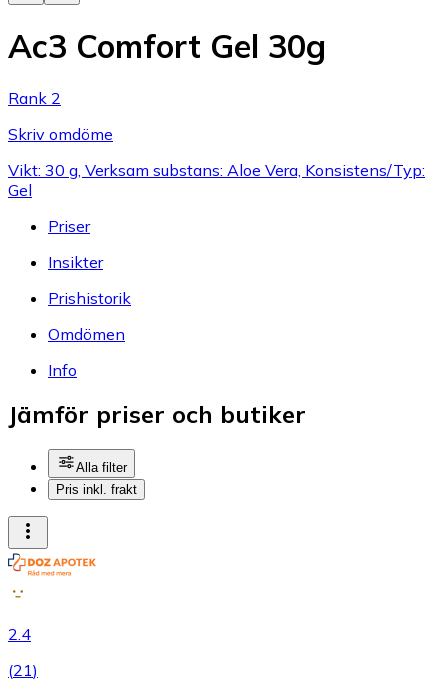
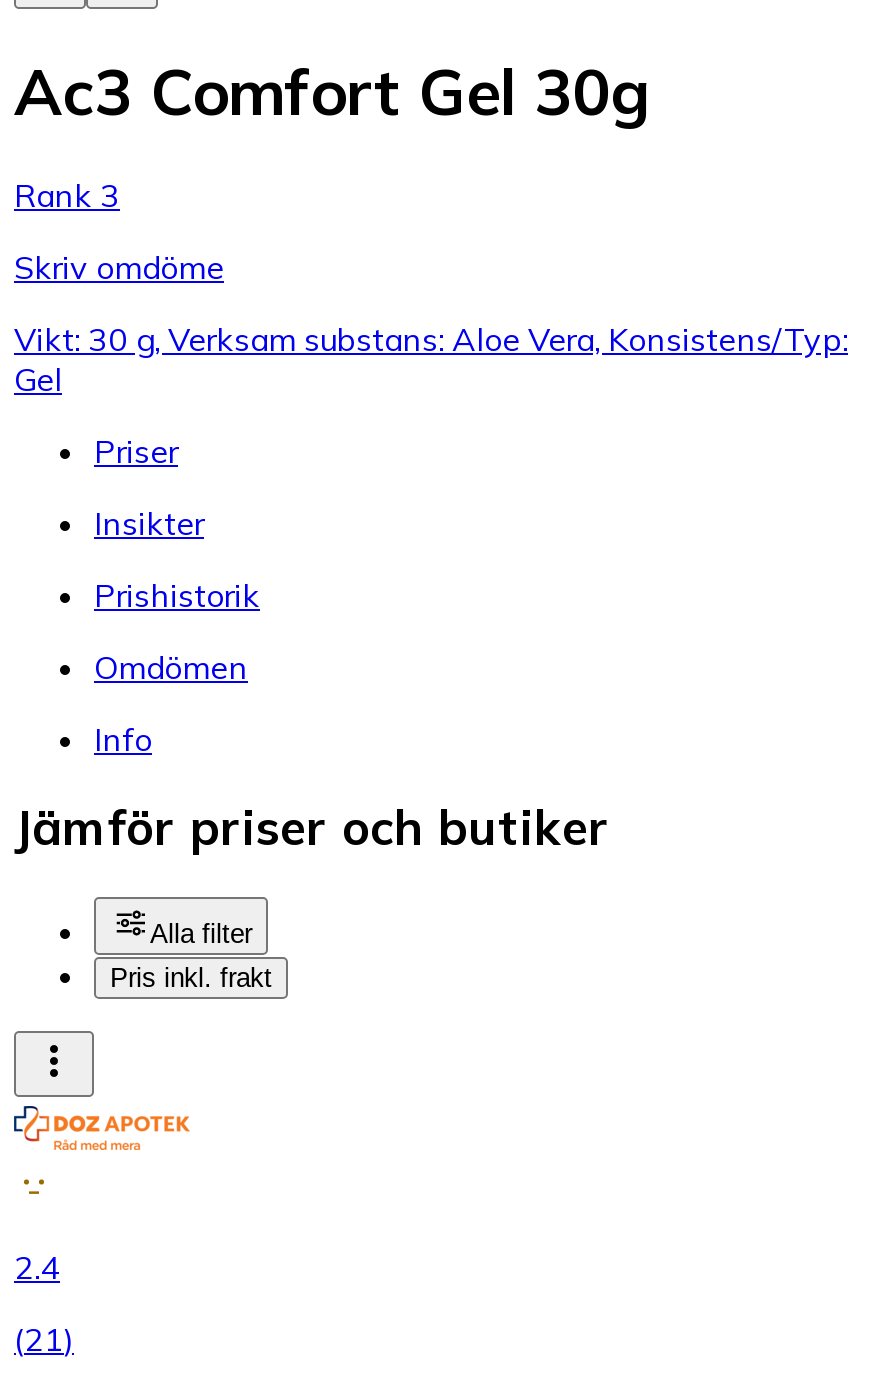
[8,87,61,107] Rank 2 -> [14,174,120,214] Rank 3

